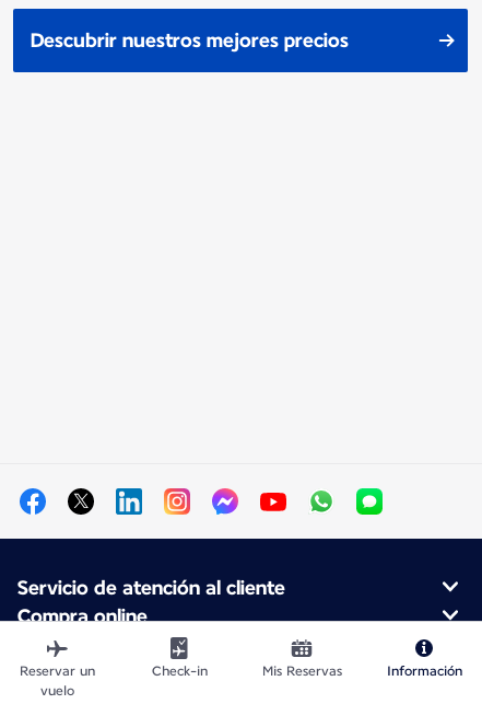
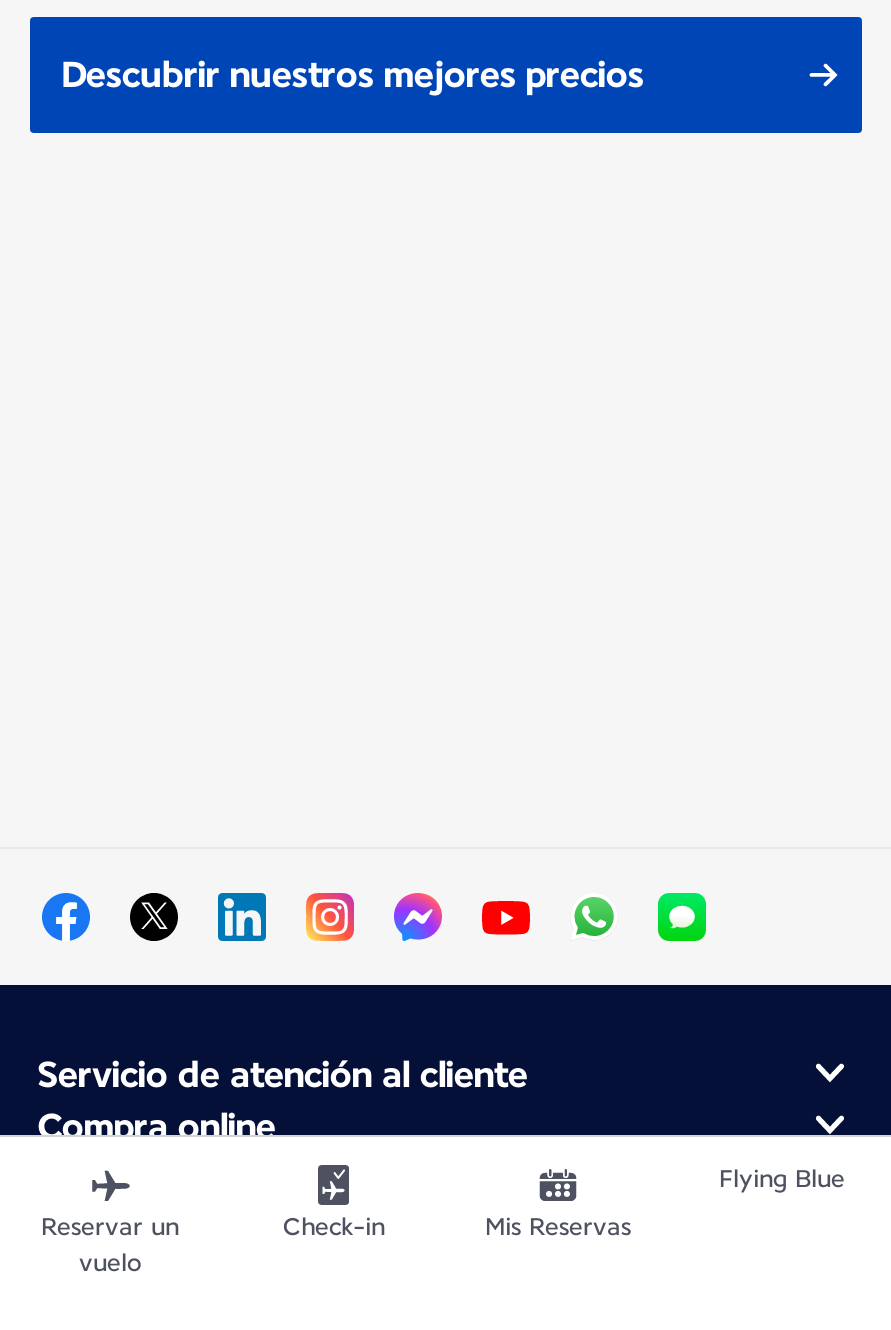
[386,663,462,679] Información -> [719,1165,845,1193] Flying Blue

